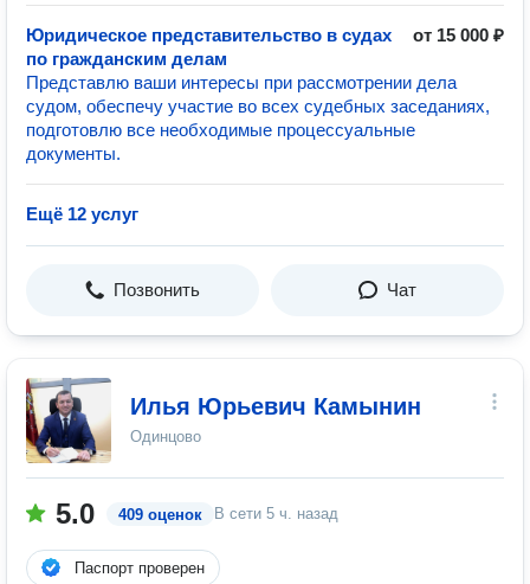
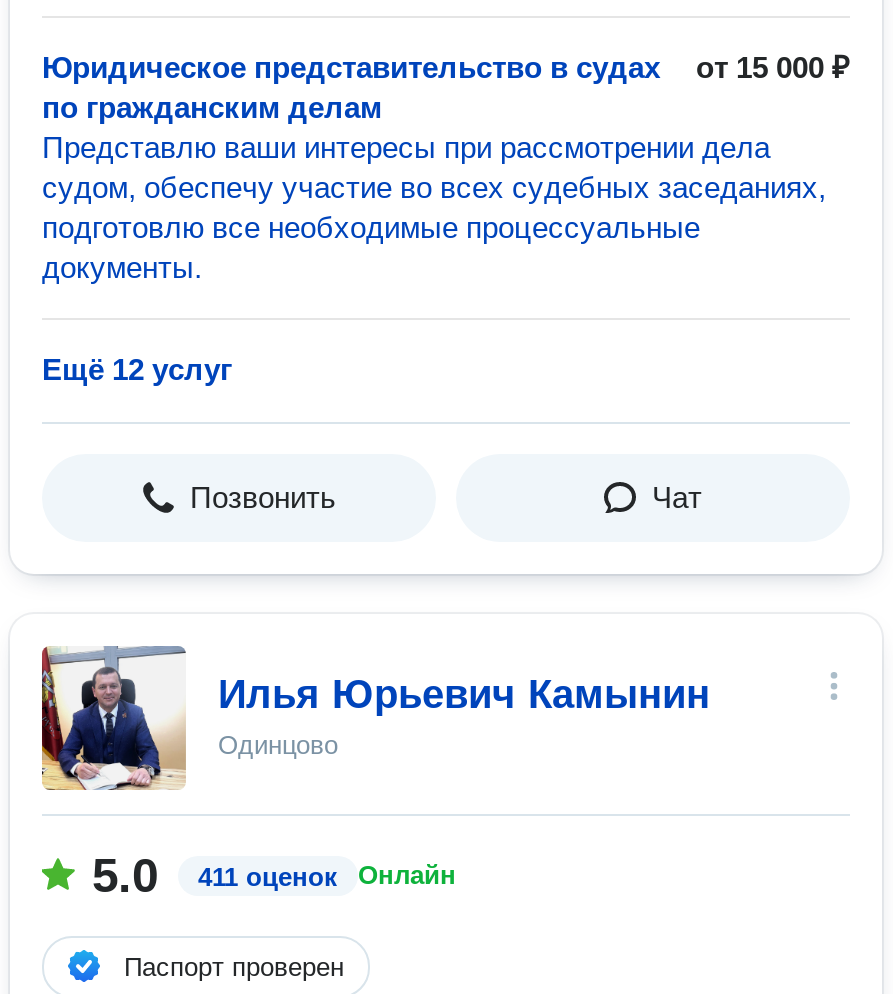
[118,505,338,524] 409 оценок | В сети 5 ч. назад -> [198,860,456,892] 411 оценок | Онлайн

